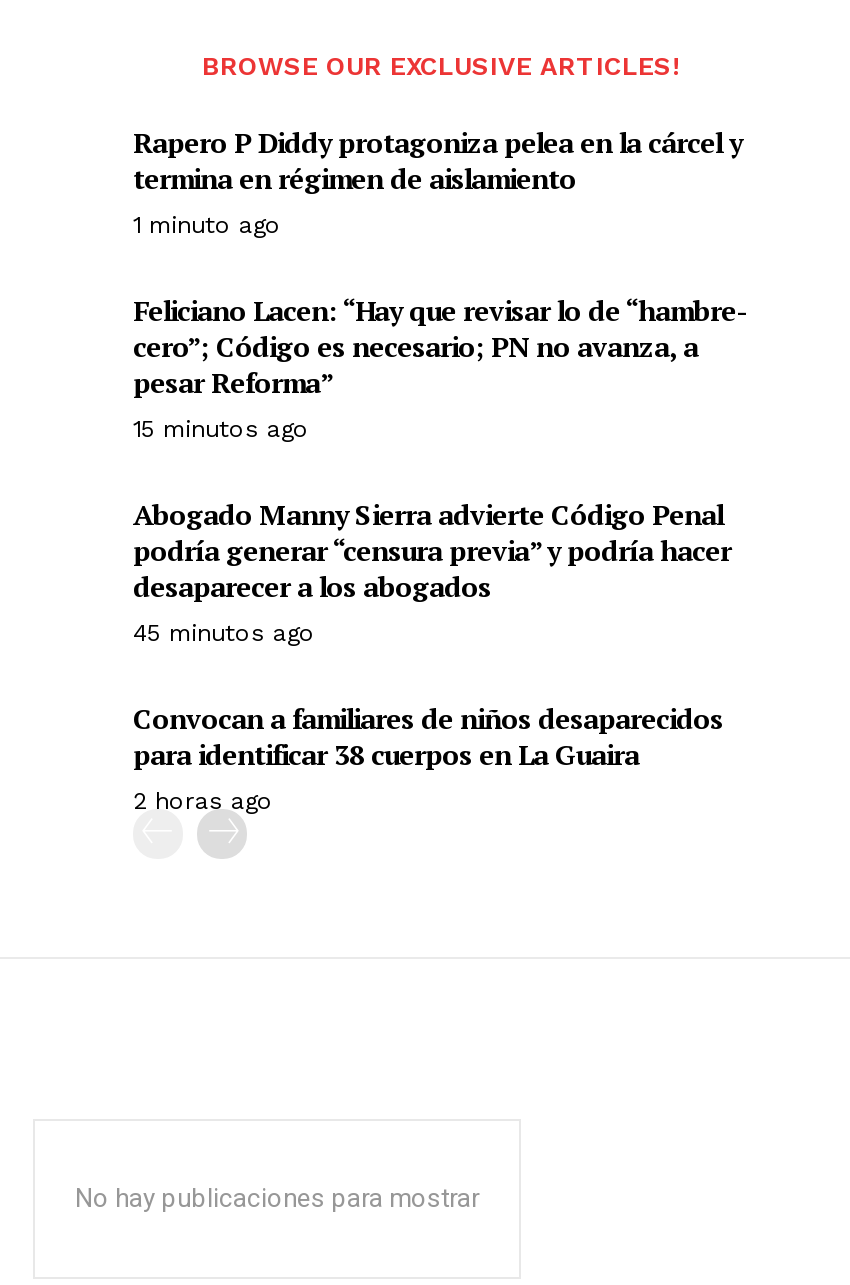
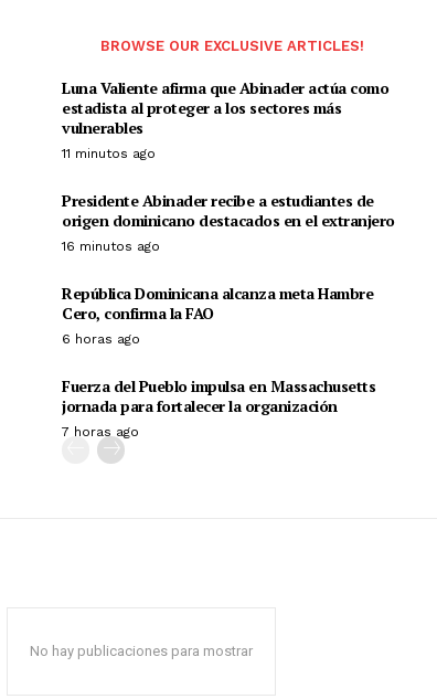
[133,123,742,239] Rapero P Diddy protagoniza pelea en la cárcel y | termina en régimen de aislamiento | 1 minuto ago -> [62,77,388,161] Luna Valiente afirma que Abinader actúa como | estadista al proteger a los sectores más | vulnerables | 11 minutos ago
[133,291,747,443] Feliciano Lacen: “Hay que revisar lo de “hambre- | cero”; Código es necesario; PN no avanza, a | pesar Reforma” | 15 minutos ago -> [62,190,395,254] Presidente Abinader recibe a estudiantes de | origen dominicano destacados en el extranjero | 16 minutos ago
[133,495,731,647] Abogado Manny Sierra advierte Código Penal | podría generar “censura previa” y podría hacer | desaparecer a los abogados | 45 minutos ago -> [62,283,373,347] República Dominicana alcanza meta Hambre | Cero, confirma la FAO | 6 horas ago
[133,699,723,815] Convocan a familiares de niños desaparecidos | para identificar 38 cuerpos en La Guaira | 2 horas ago -> [62,375,375,439] Fuerza del Pueblo impulsa en Massachusetts | jornada para fortalecer la organización | 7 horas ago

